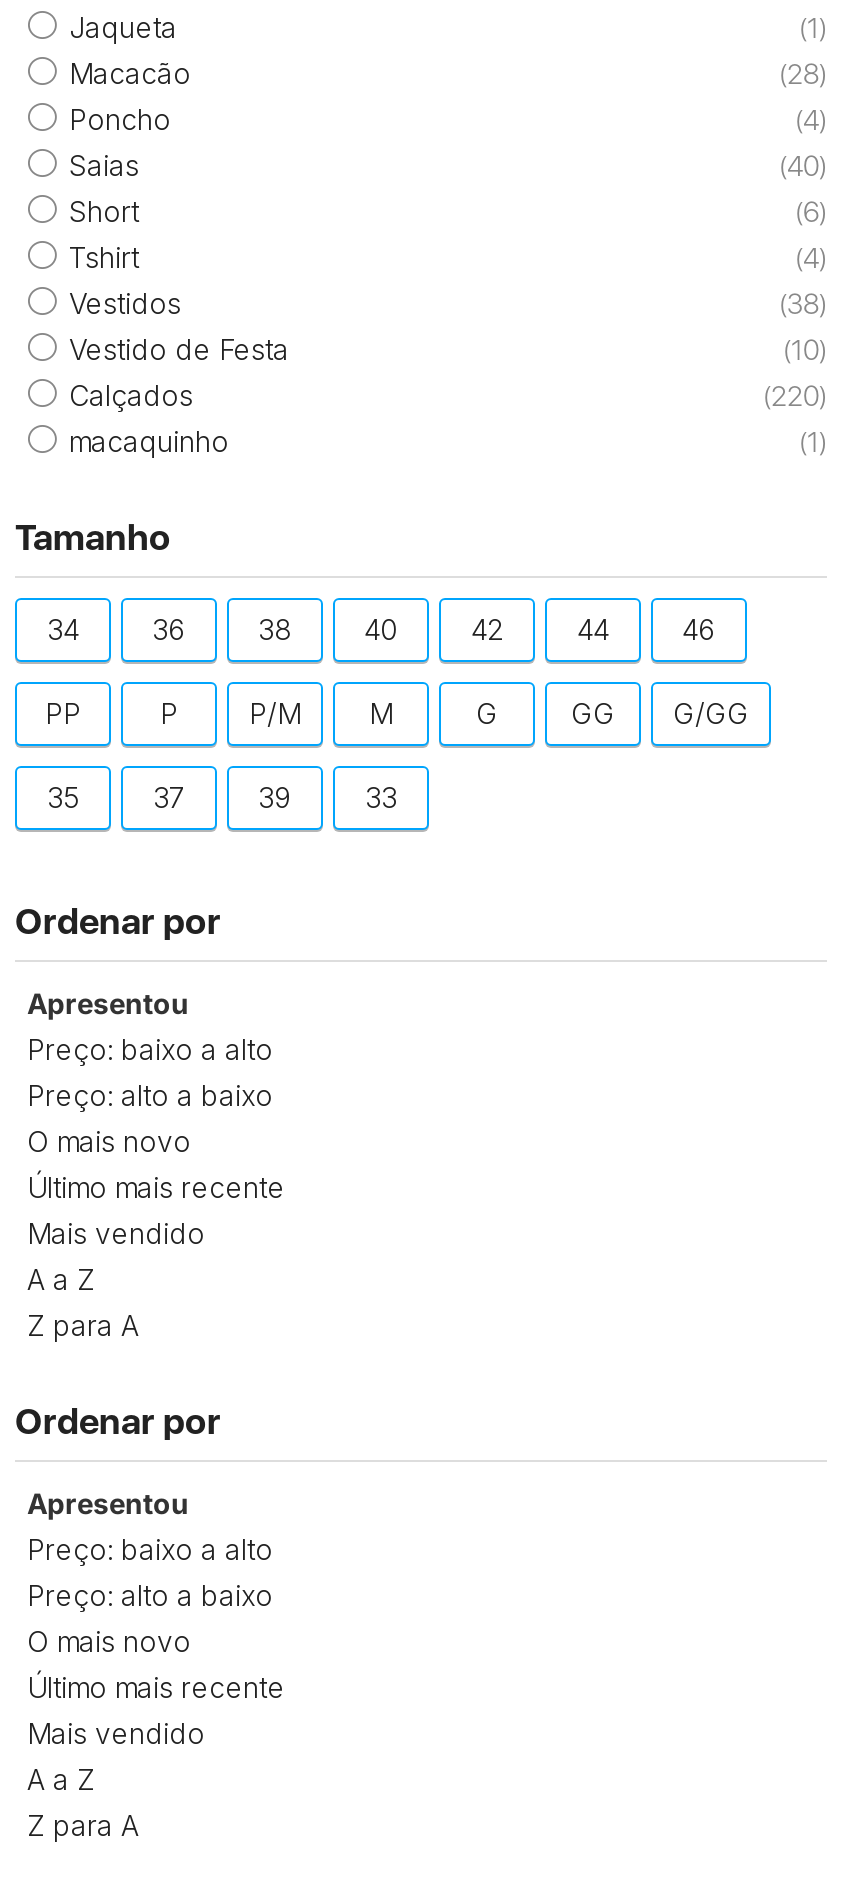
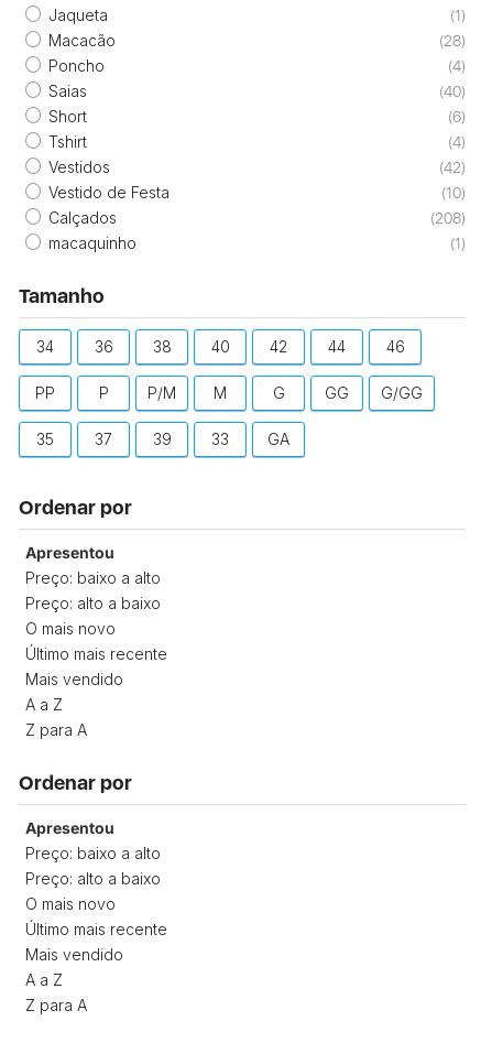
[779,287,827,319] (38) -> [439,158,466,176] (42)
[763,379,827,411] (220) -> [430,209,466,227] (208)
none -> [267,429,289,448] GA

